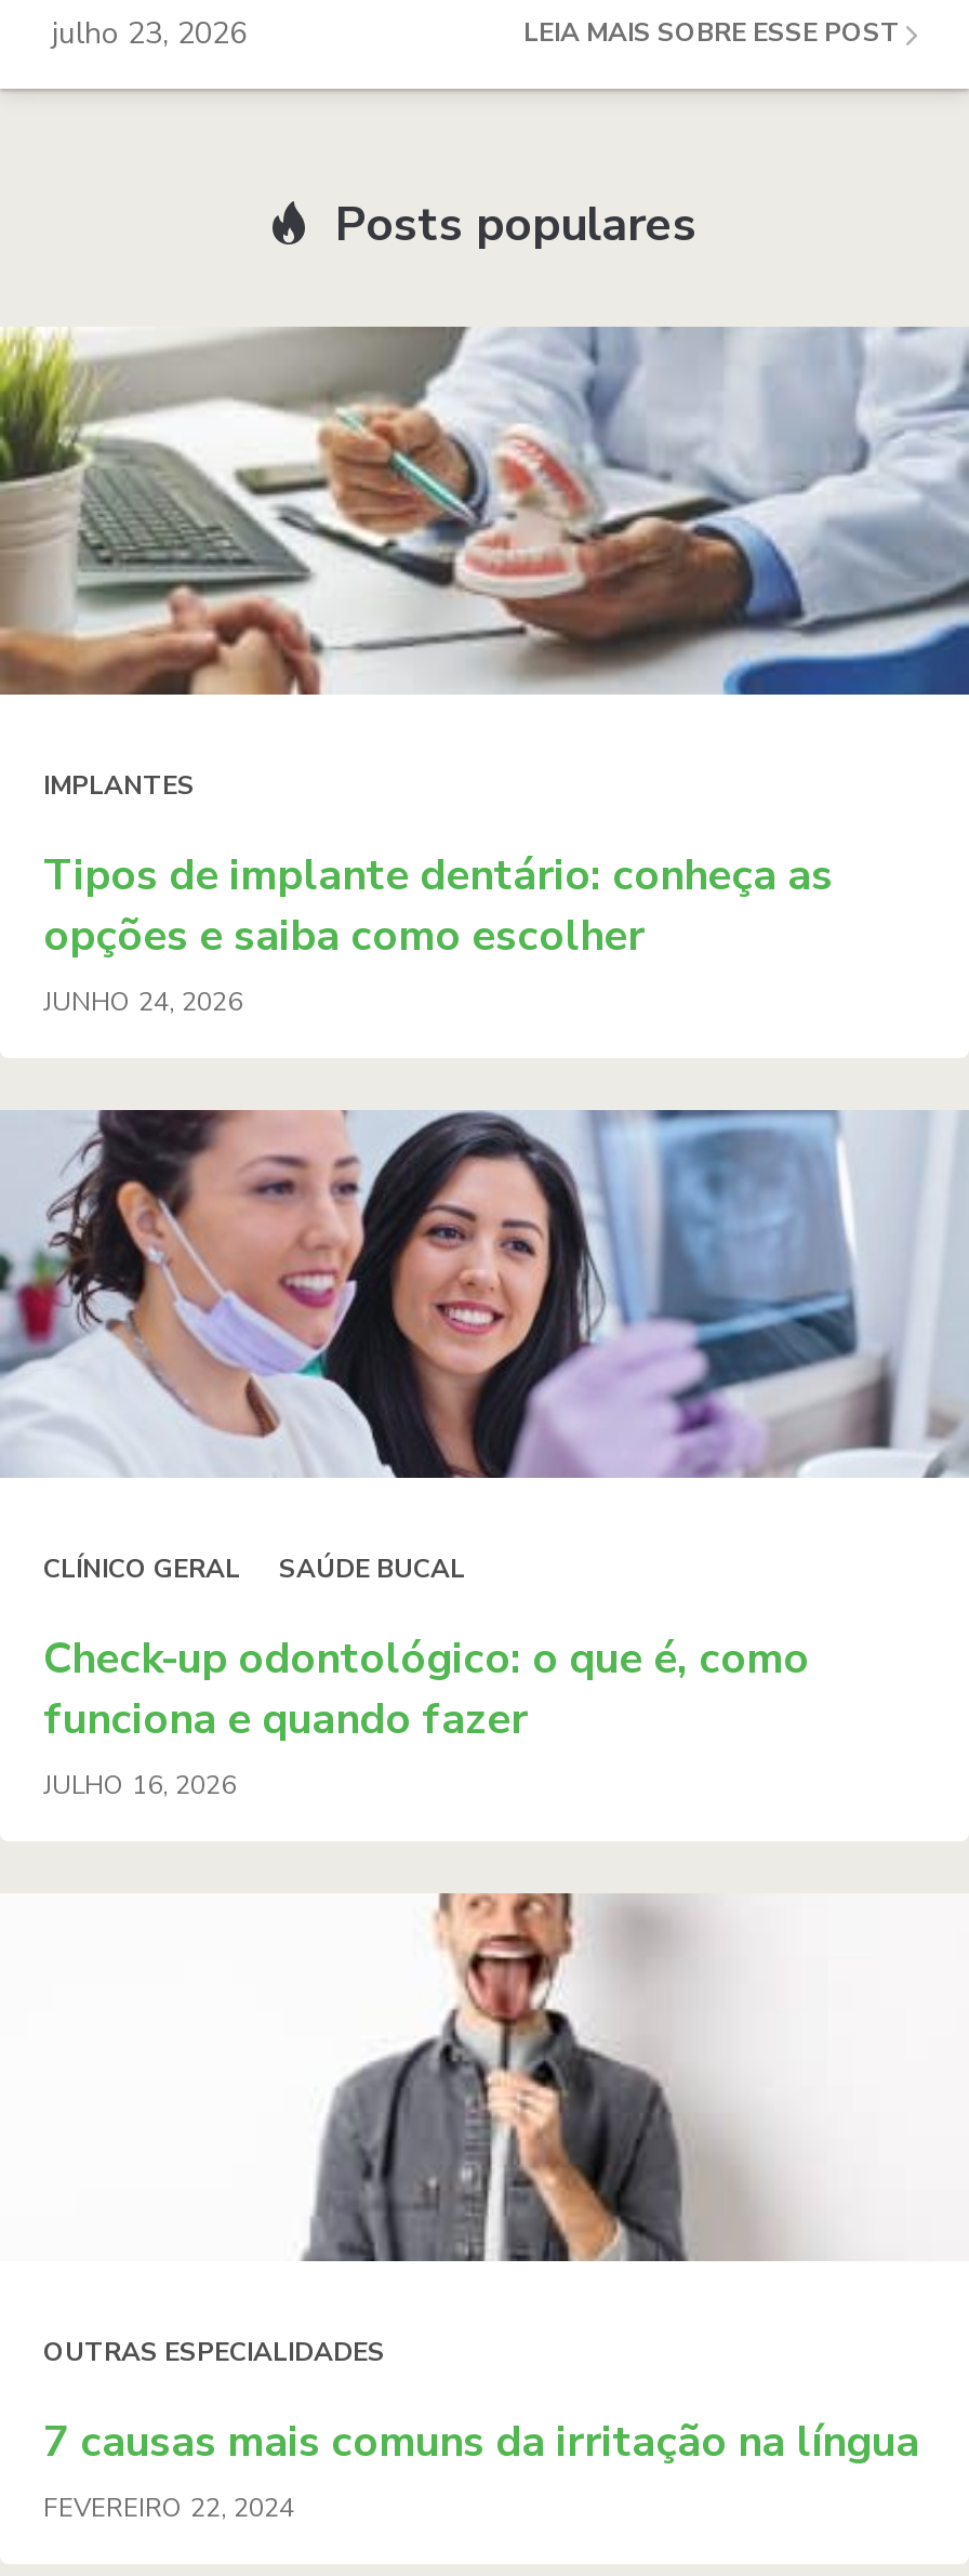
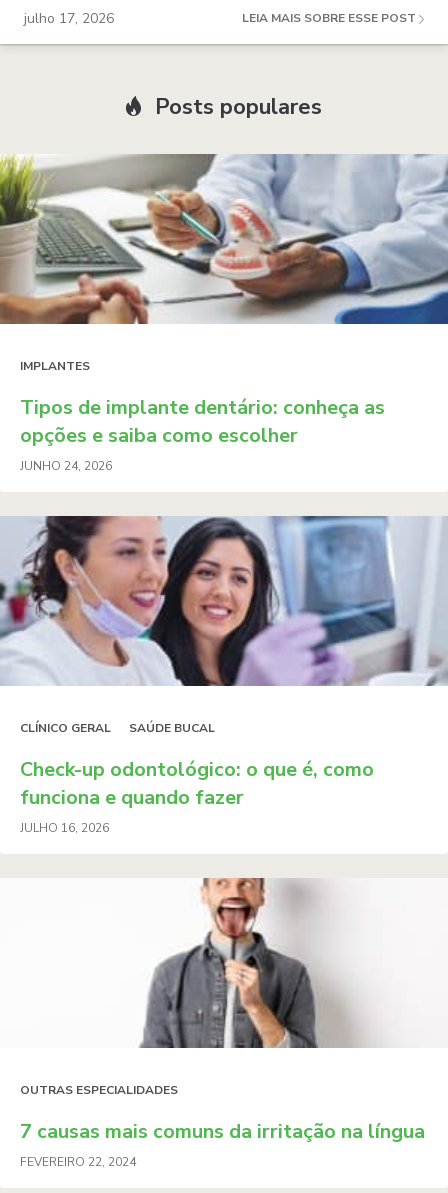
[52,13,247,54] julho 23, 2026 -> [24,9,114,28] julho 17, 2026

